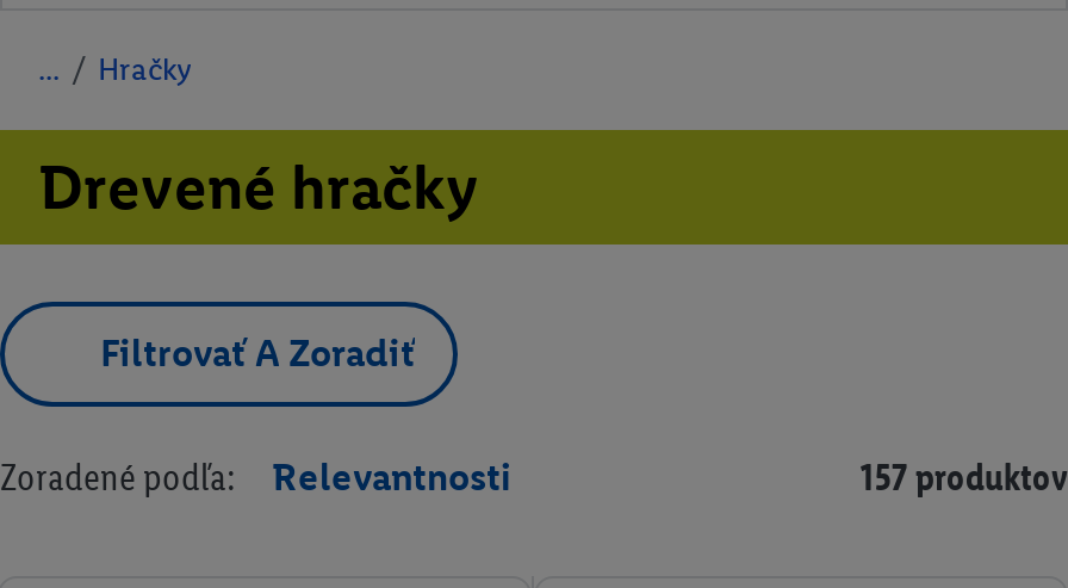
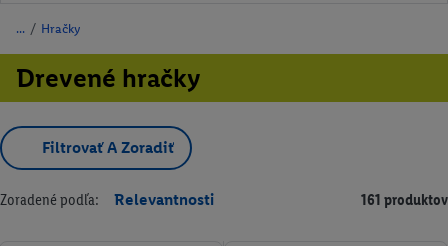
[860,454,1068,500] 157 produktov -> [361,190,448,209] 161 produktov

